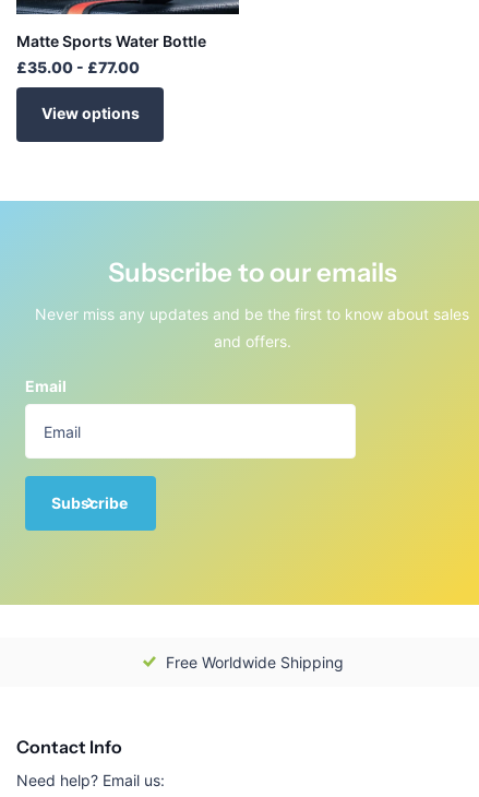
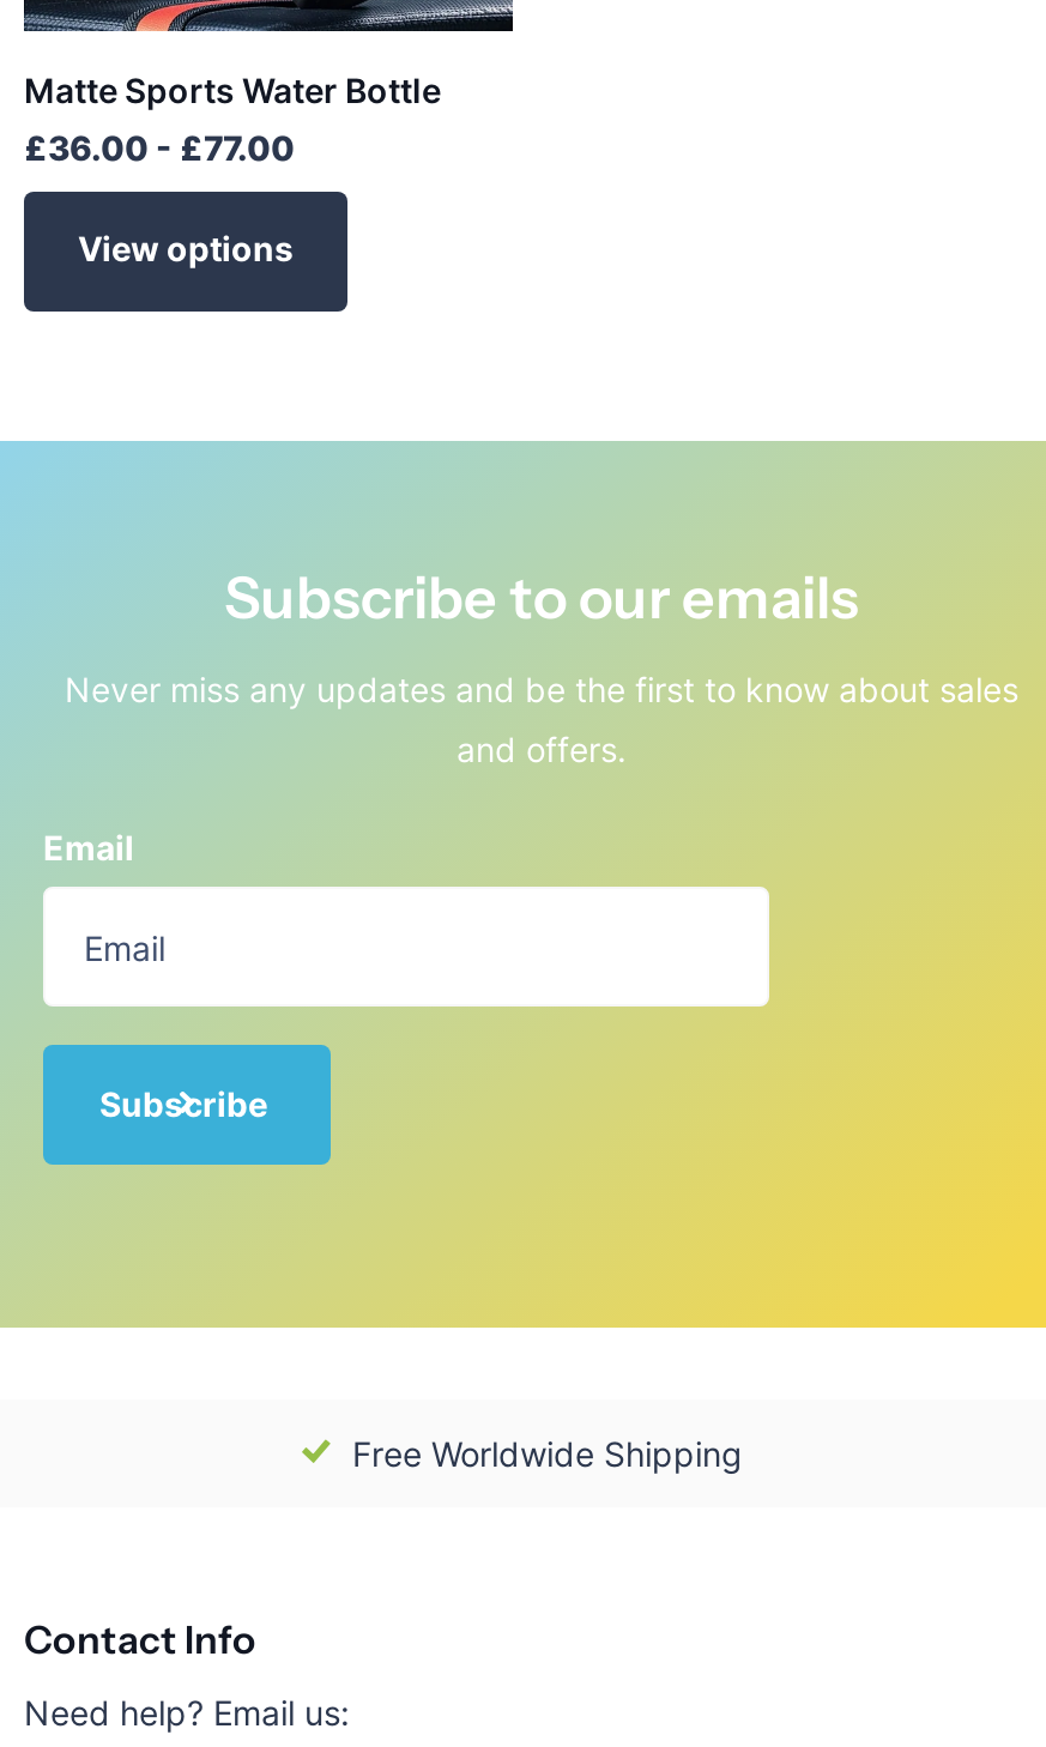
[16,57,140,76] £35.00 - £77.00 -> [24,126,295,167] £36.00 - £77.00

